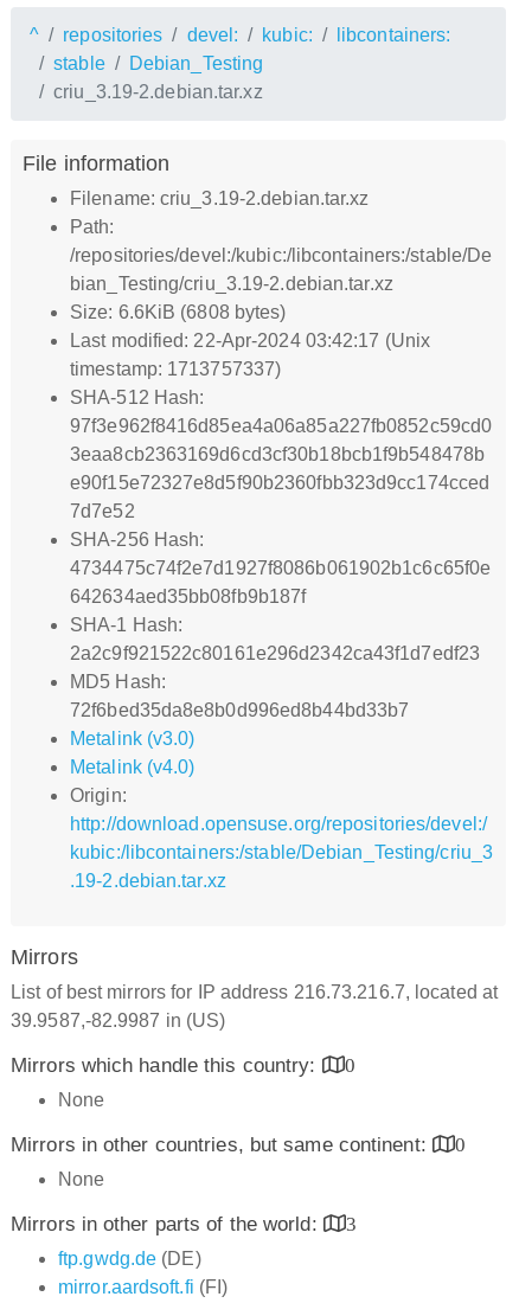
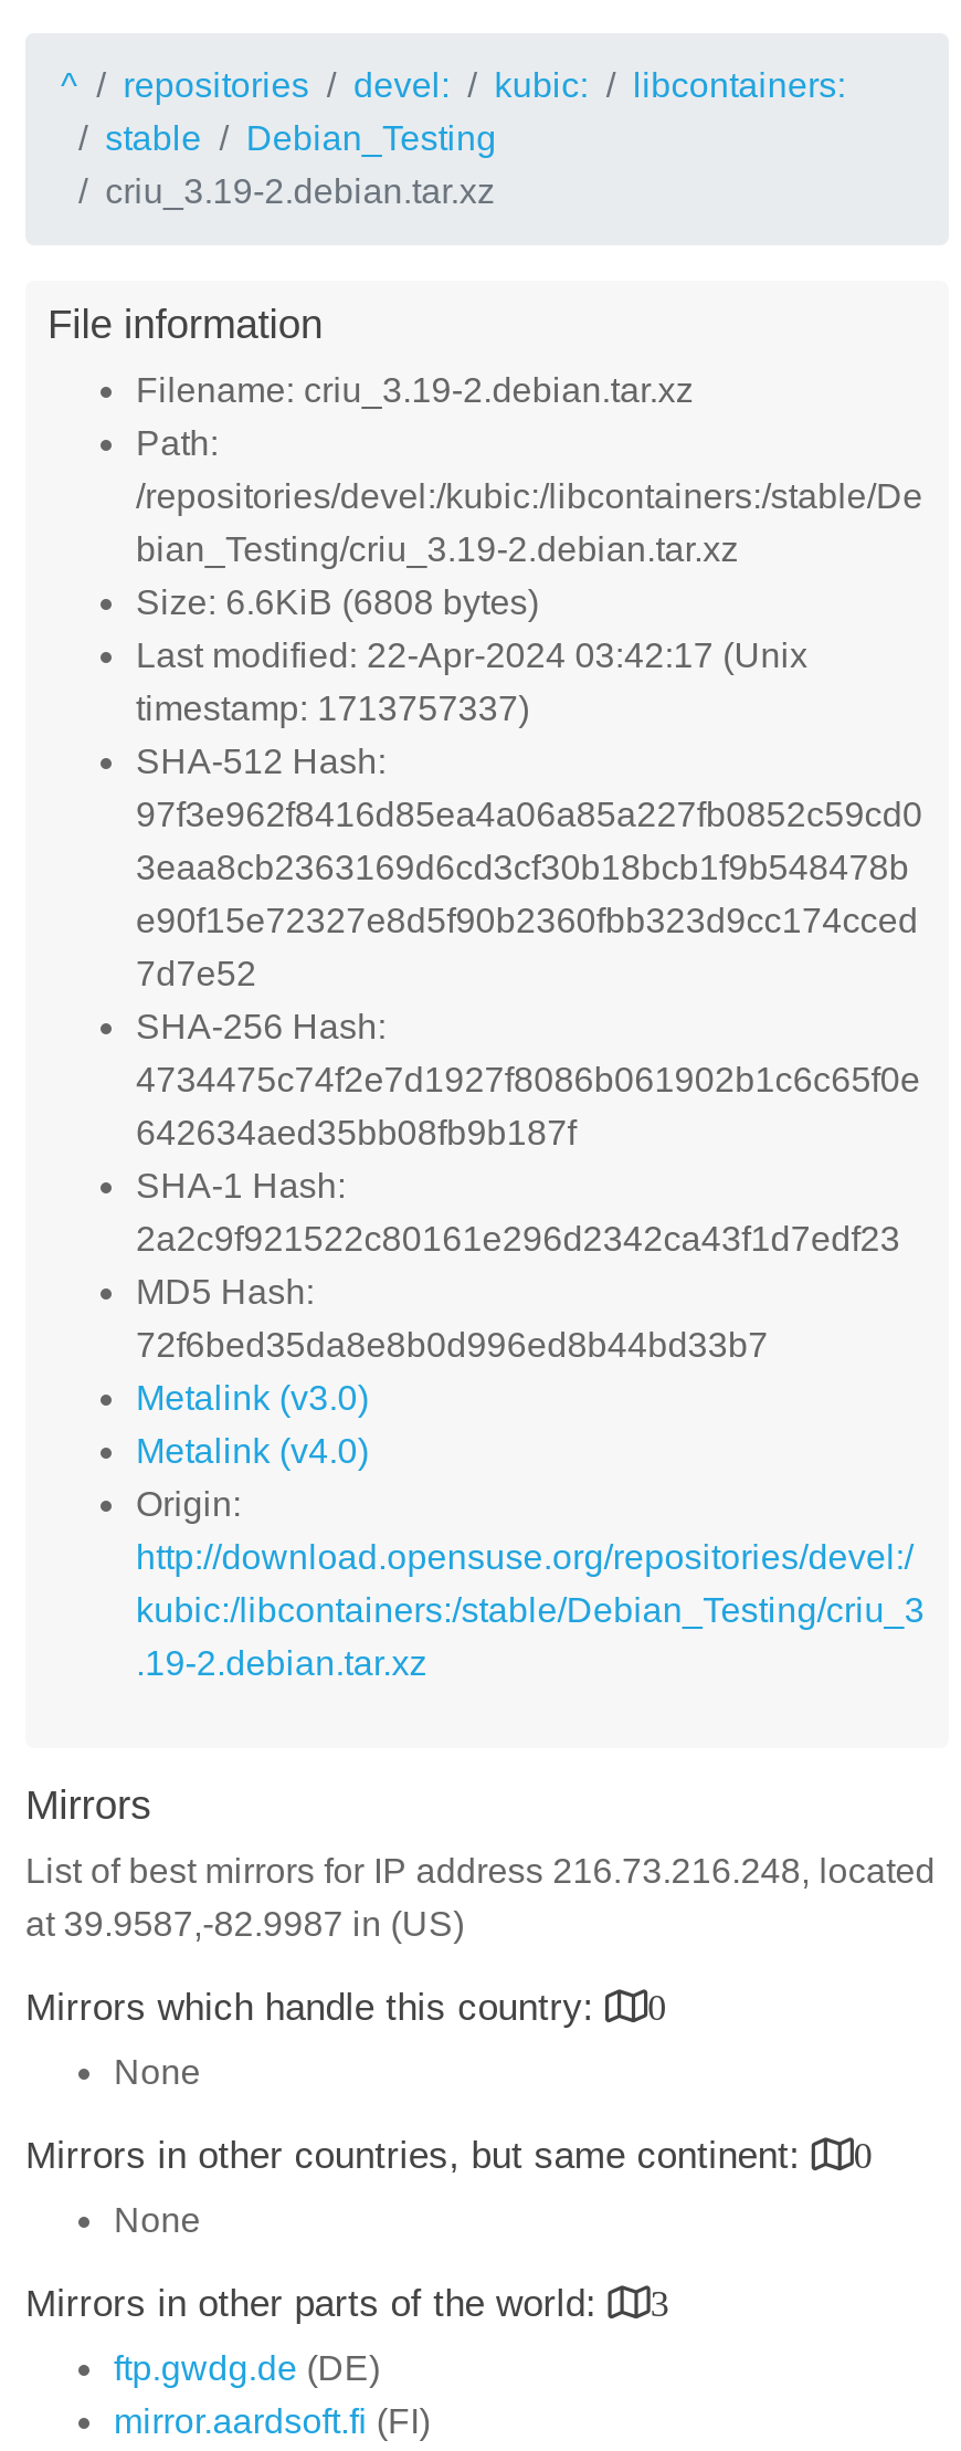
[11,982,498,1031] List of best mirrors for IP address 216.73.216.7, located at | 39.9587,-82.9987 in (US) -> [25,1852,935,1943] List of best mirrors for IP address 216.73.216.248, located | at 39.9587,-82.9987 in (US)

